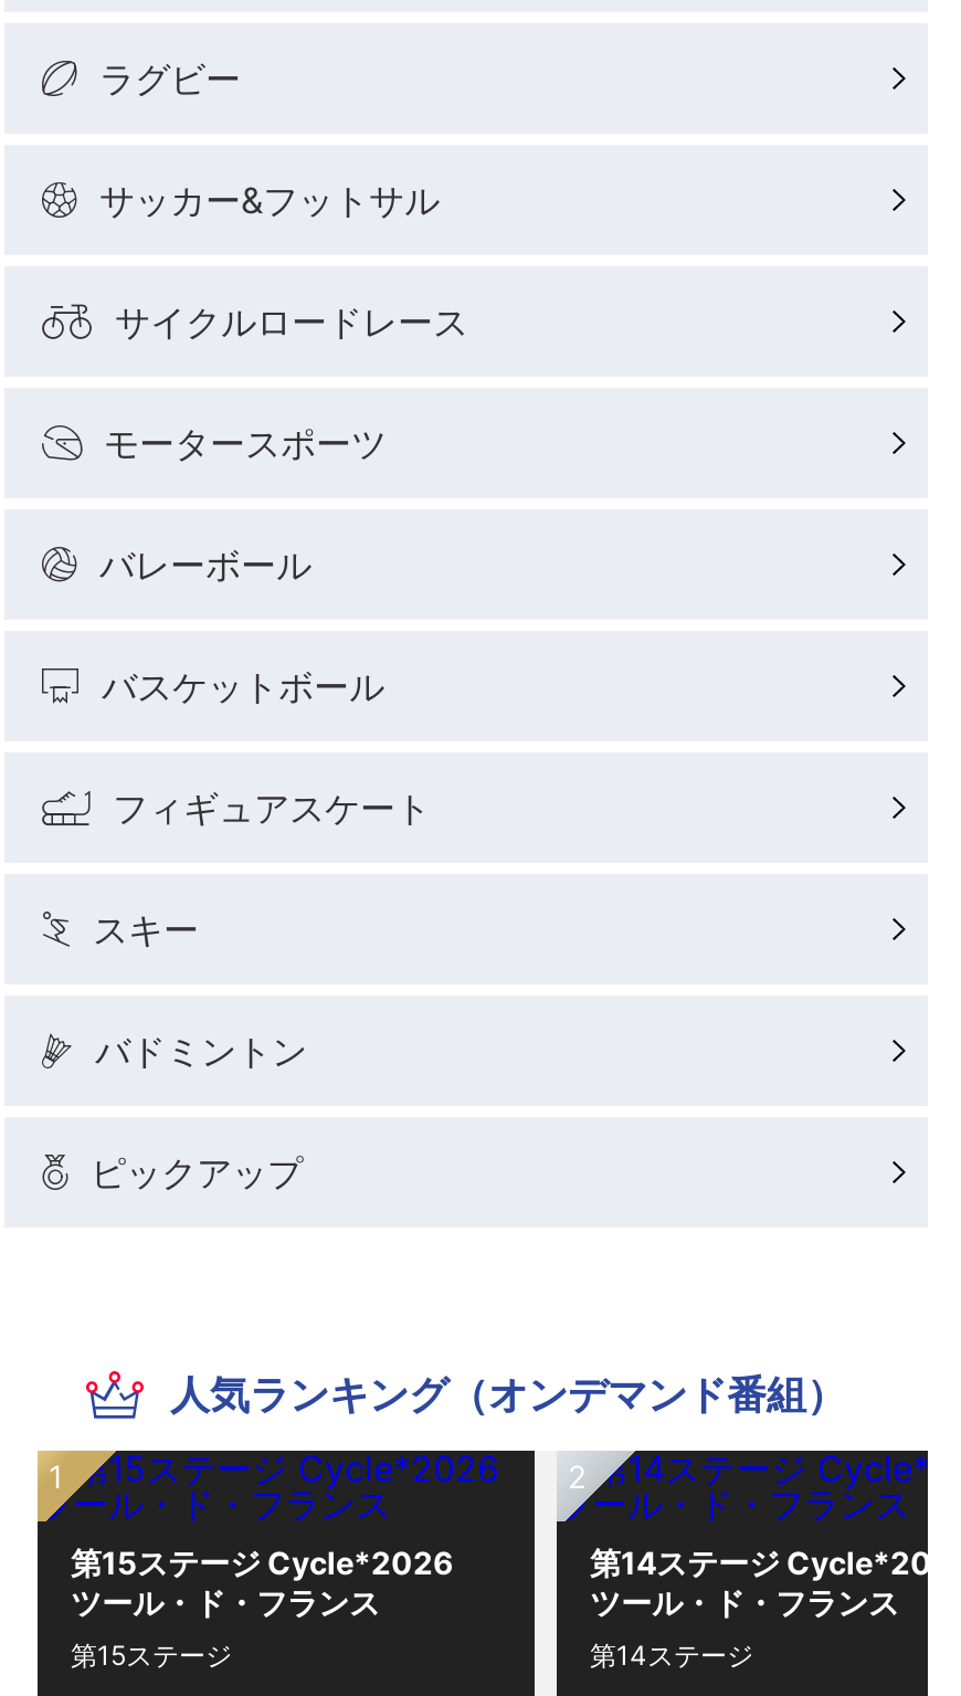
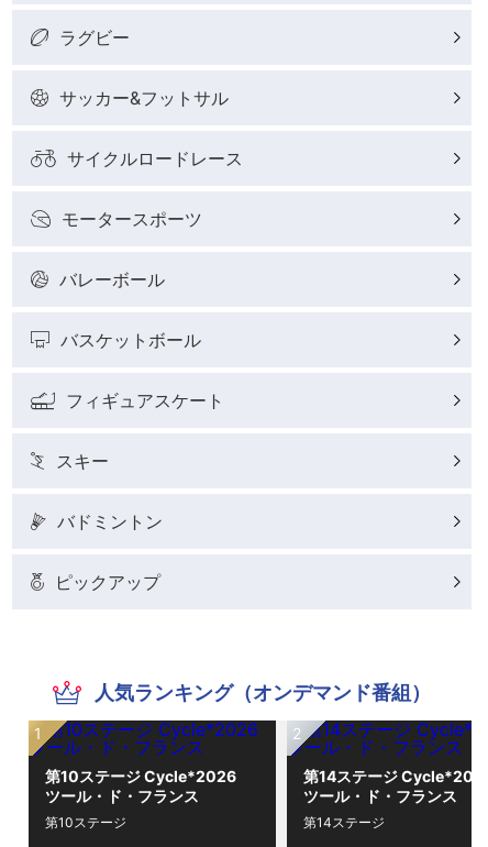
[71,1543,484,1580] 第15ステージ Cycle*2026 -> [45,766,252,785] 第10ステージ Cycle*2026
[71,1638,232,1671] 第15ステージ -> [45,814,126,830] 第10ステージ

